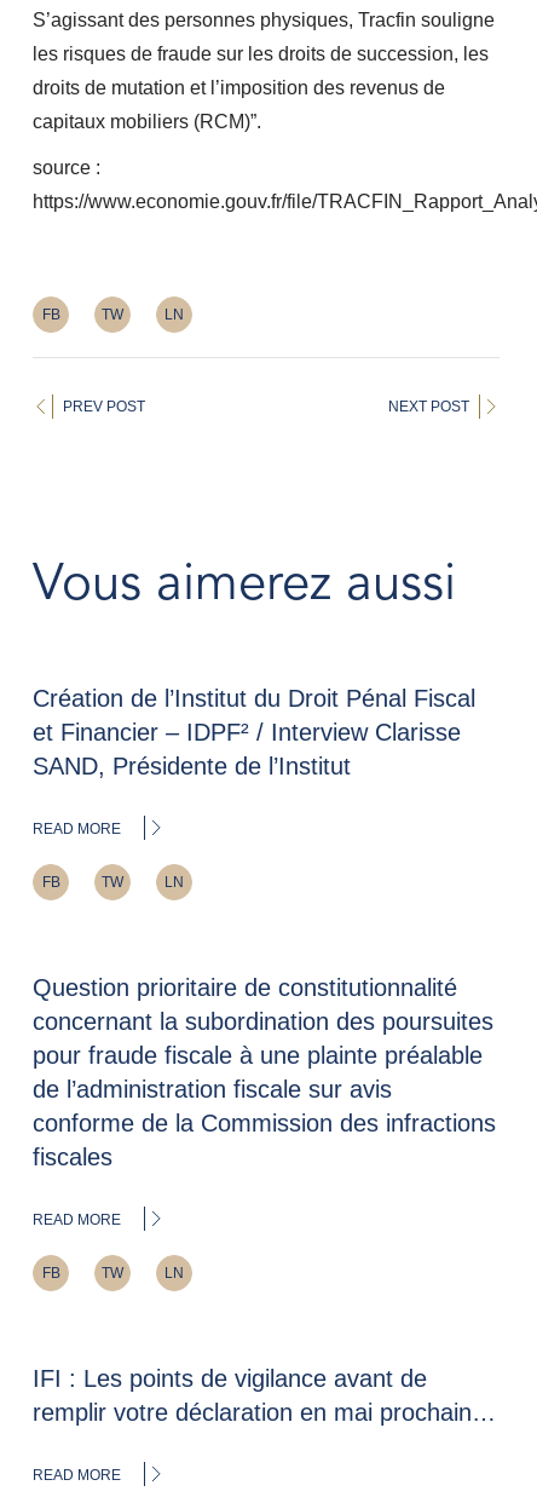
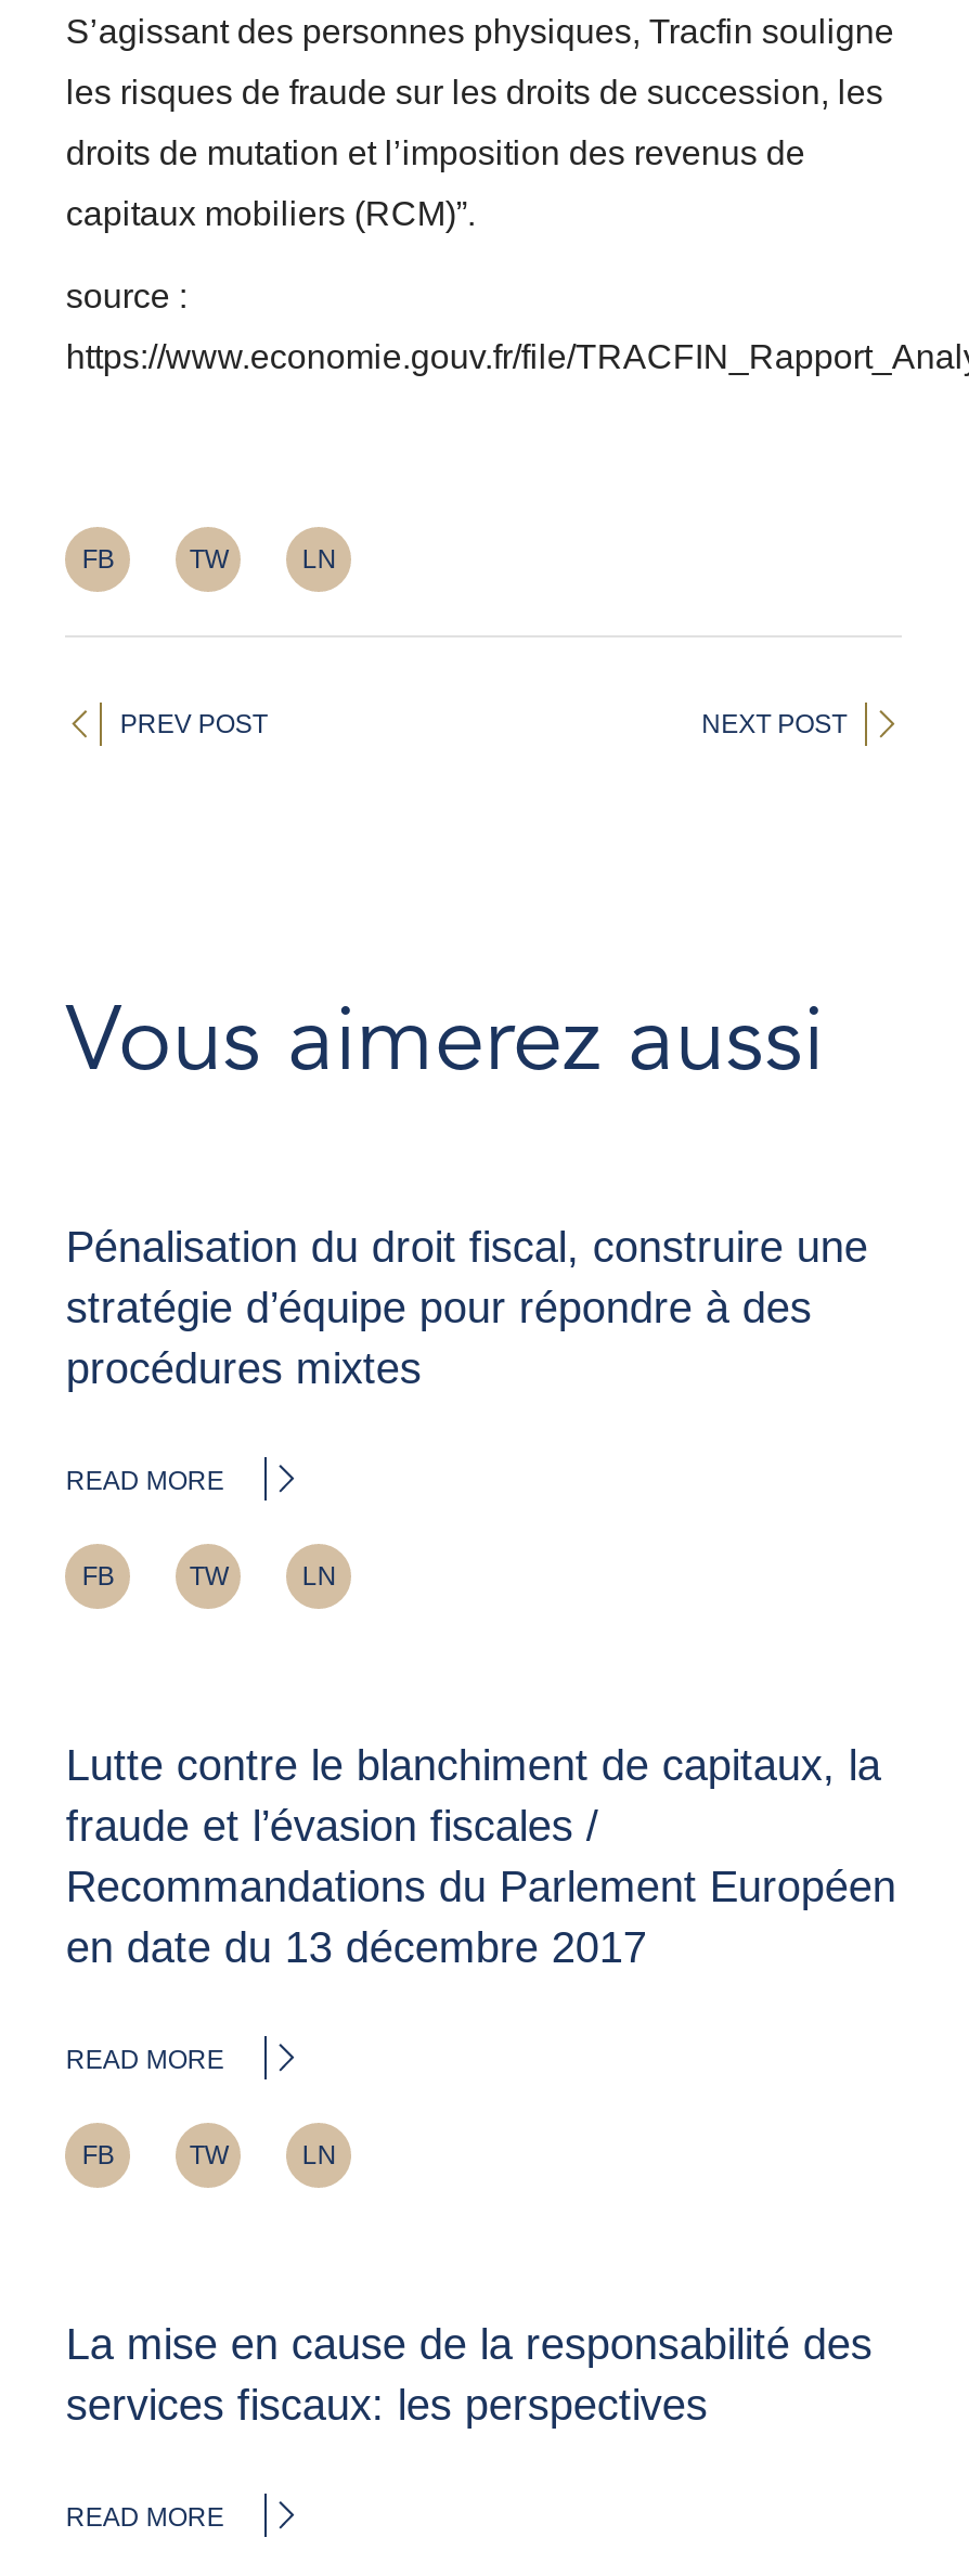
[33,685,476,779] Création de l’Institut du Droit Pénal Fiscal | et Financier – IDPF² / Interview Clarisse | SAND, Présidente de l’Institut -> [66,1223,868,1392] Pénalisation du droit fiscal, construire une | stratégie d’équipe pour répondre à des | procédures mixtes
[33,974,496,1170] Question prioritaire de constitutionnalité | concernant la subordination des poursuites | pour fraude fiscale à une plainte préalable | de l’administration fiscale sur avis | conforme de la Commission des infractions | fiscales -> [66,1741,896,1971] Lutte contre le blanchiment de capitaux, la | fraude et l’évasion fiscales / | Recommandations du Parlement Européen | en date du 13 décembre 2017
[33,1365,496,1426] IFI : Les points de vigilance avant de | remplir votre déclaration en mai prochain… -> [66,2320,872,2429] La mise en cause de la responsabilité des | services fiscaux: les perspectives

